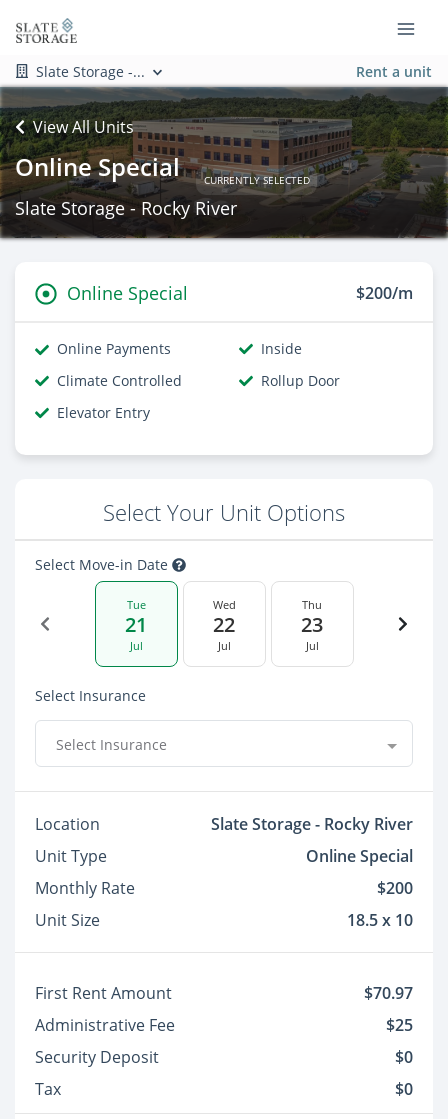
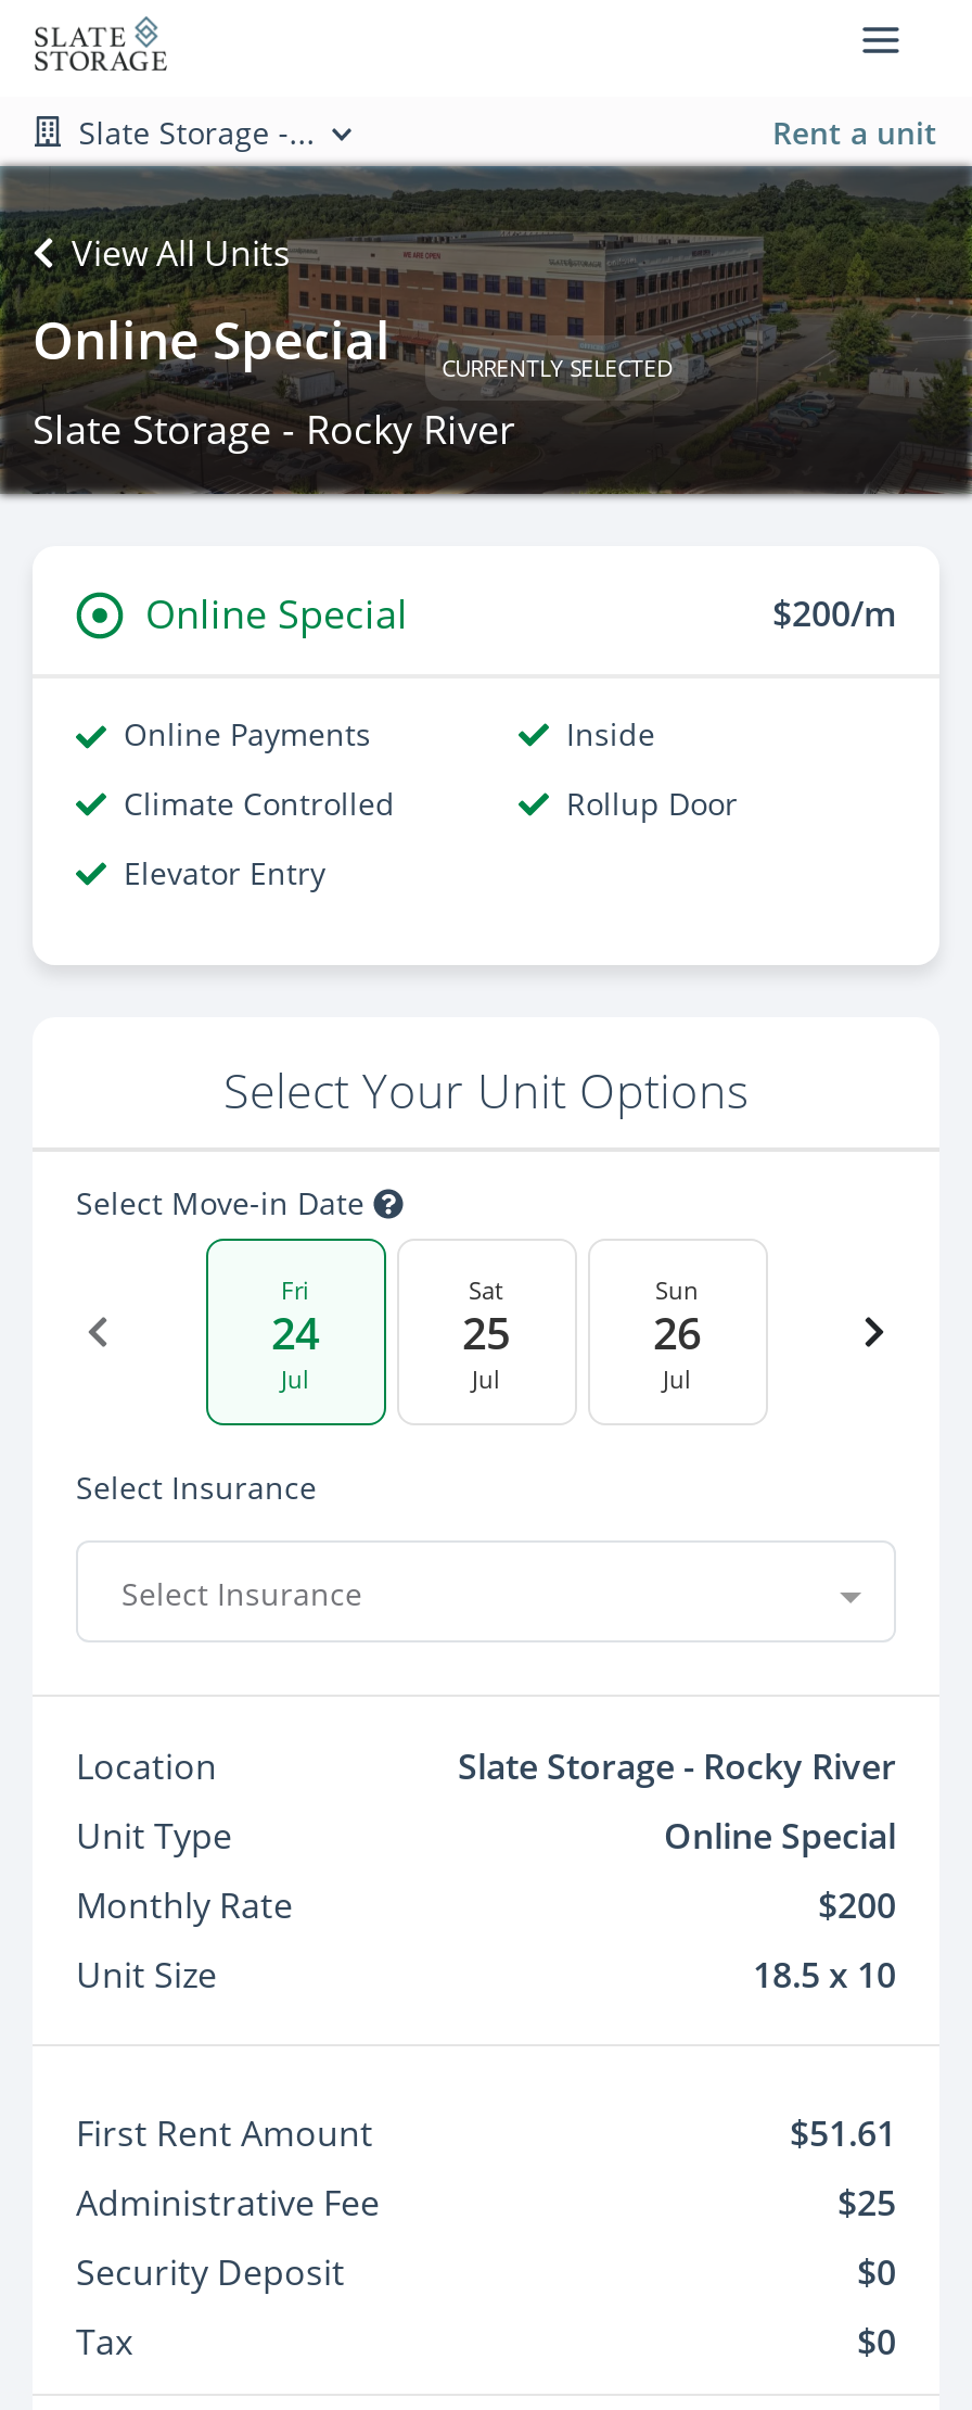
[125,596,147,637] Tue | 21 -> [271,1272,319,1361] Fri | 24
[212,596,235,637] Wed | 22 -> [462,1272,510,1361] Sat | 25
[301,596,323,637] Thu | 23 -> [653,1272,701,1361] Sun | 26
[364,982,413,1004] $70.97 -> [790,2109,896,2157] $51.61

